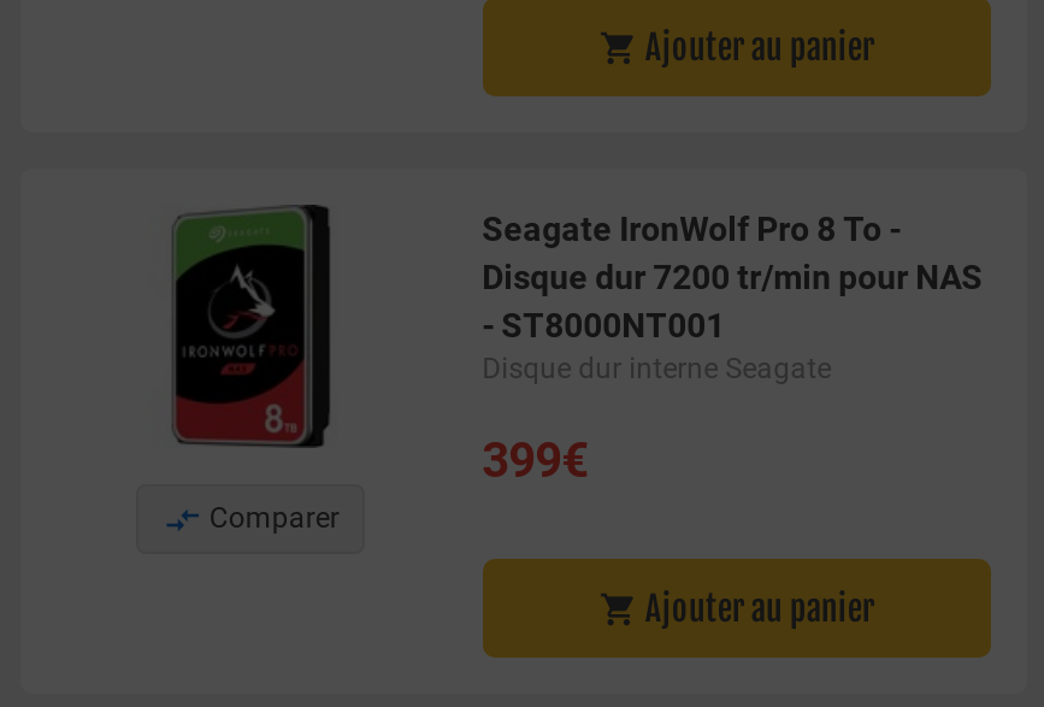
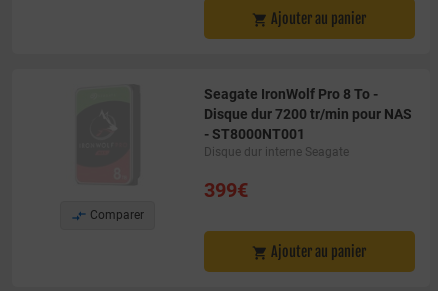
[172,205,331,448] [image] -> none

